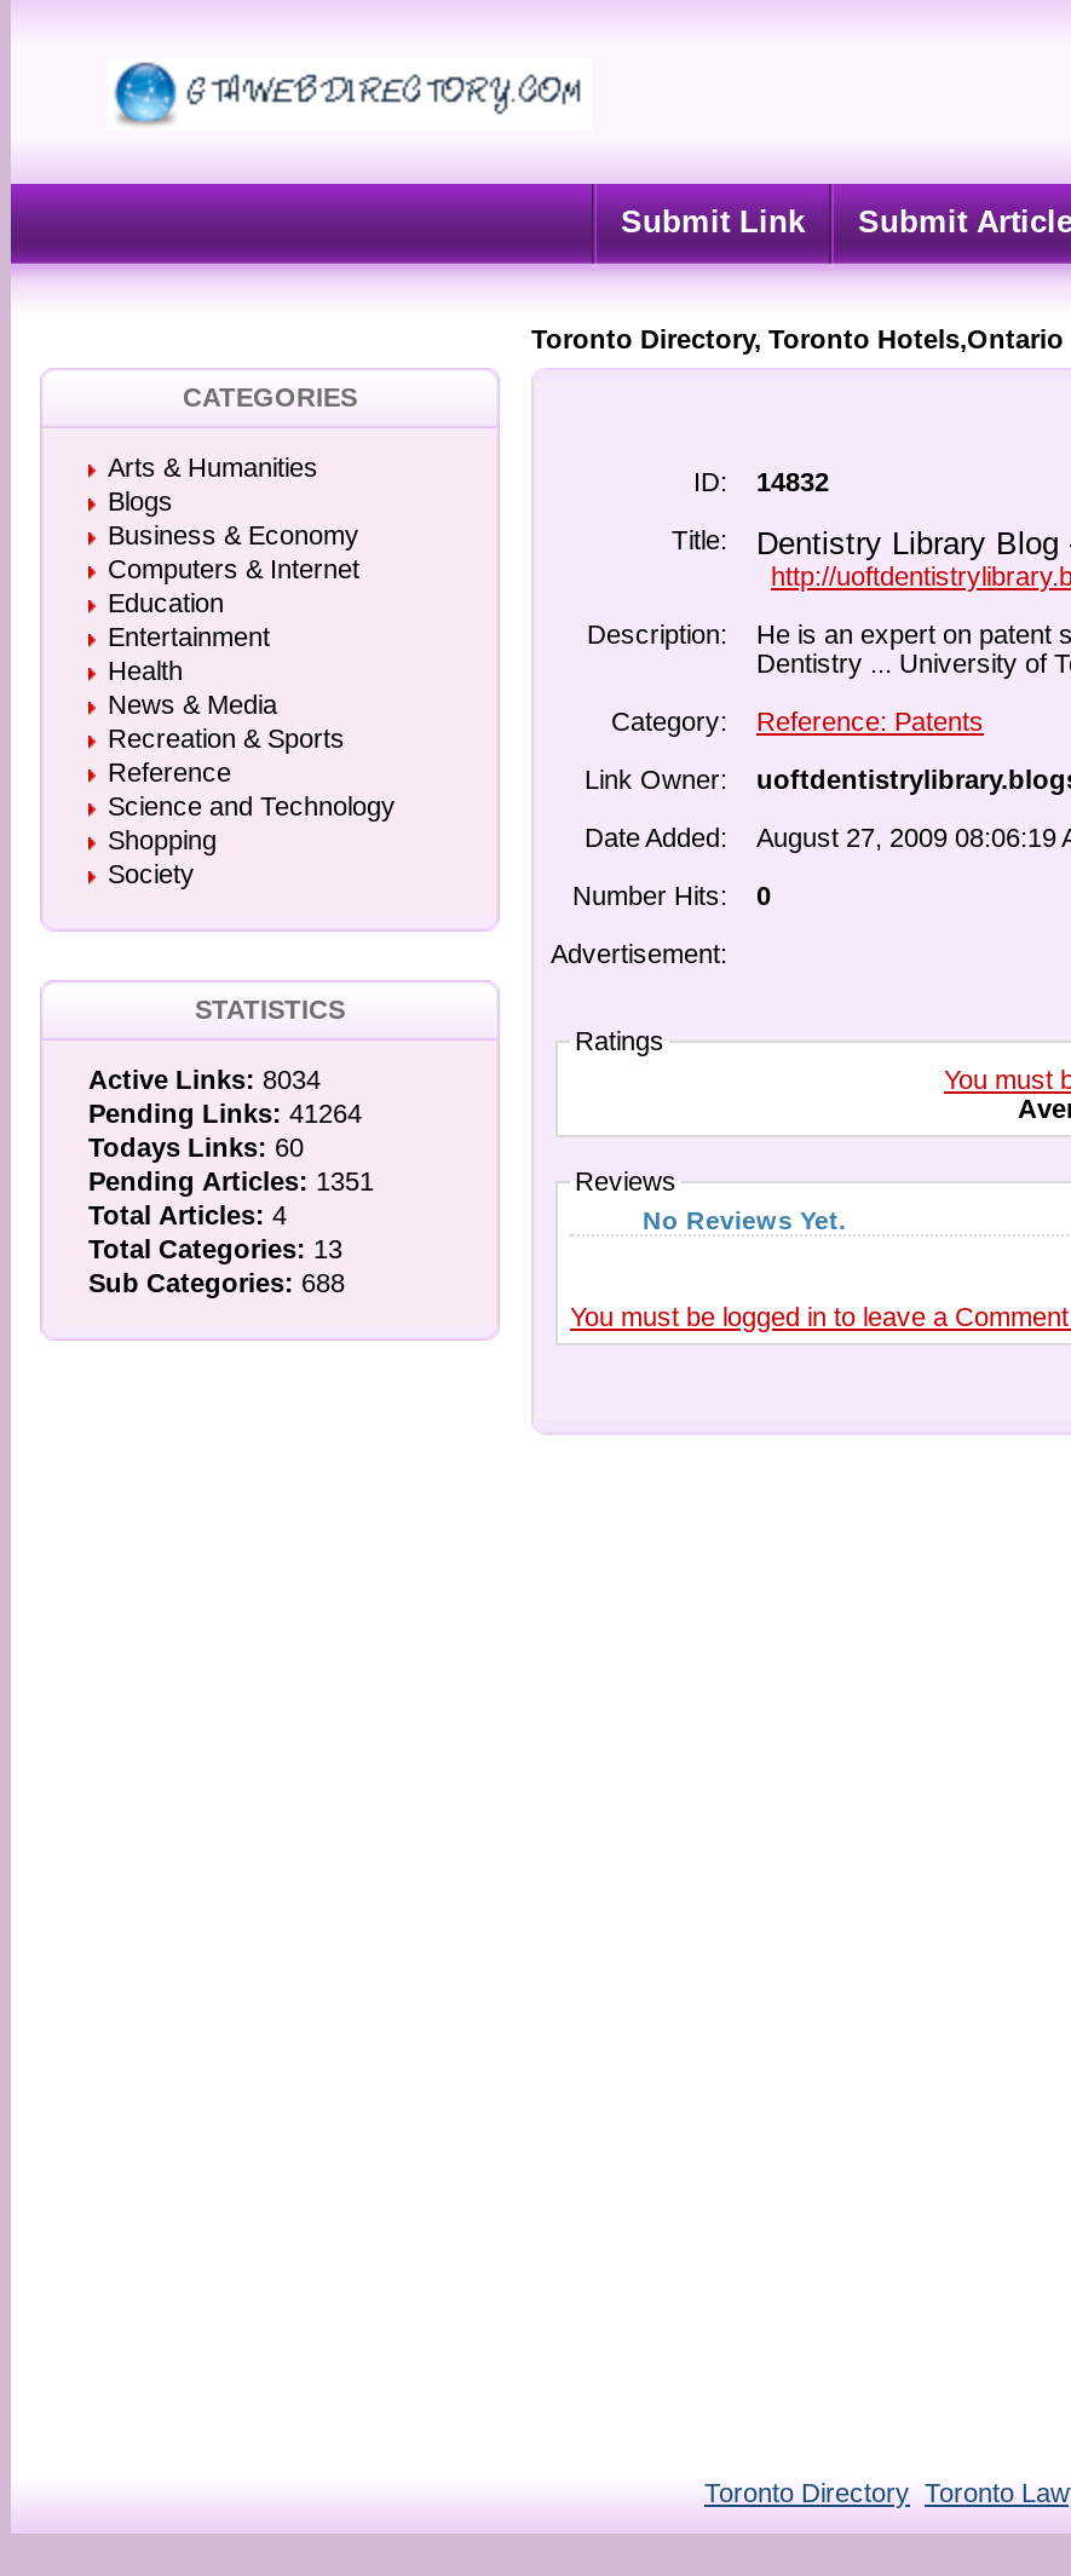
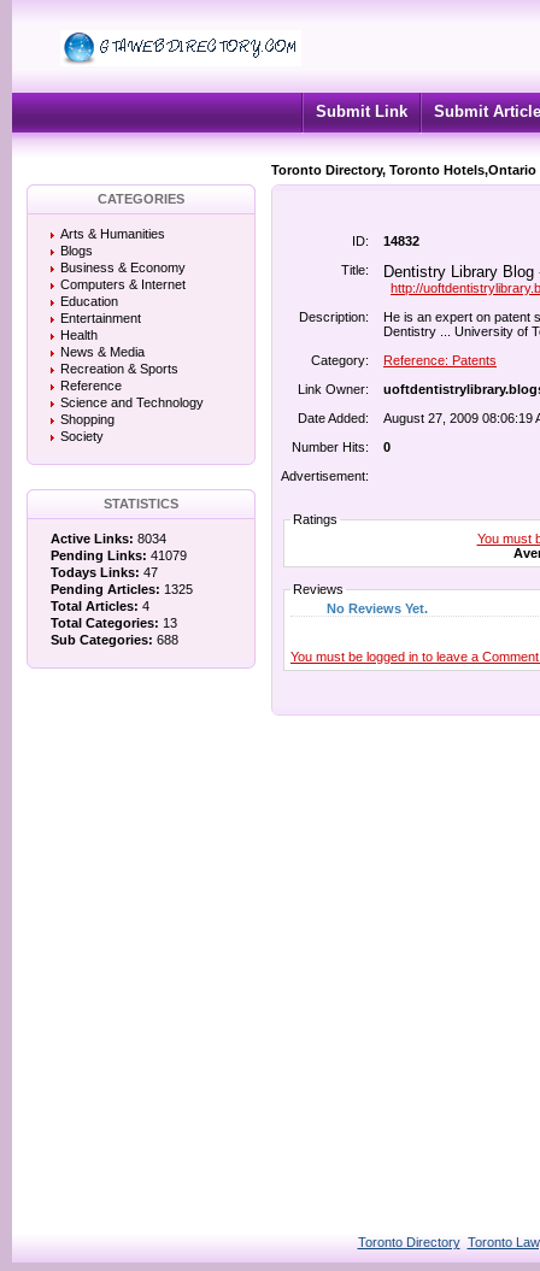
[88,1099,362,1128] Pending Links: 41264 -> [51,548,187,563] Pending Links: 41079
[88,1133,304,1162] Todays Links: 60 -> [51,565,158,579] Todays Links: 47
[88,1166,374,1195] Pending Articles: 1351 -> [51,582,193,596] Pending Articles: 1325

